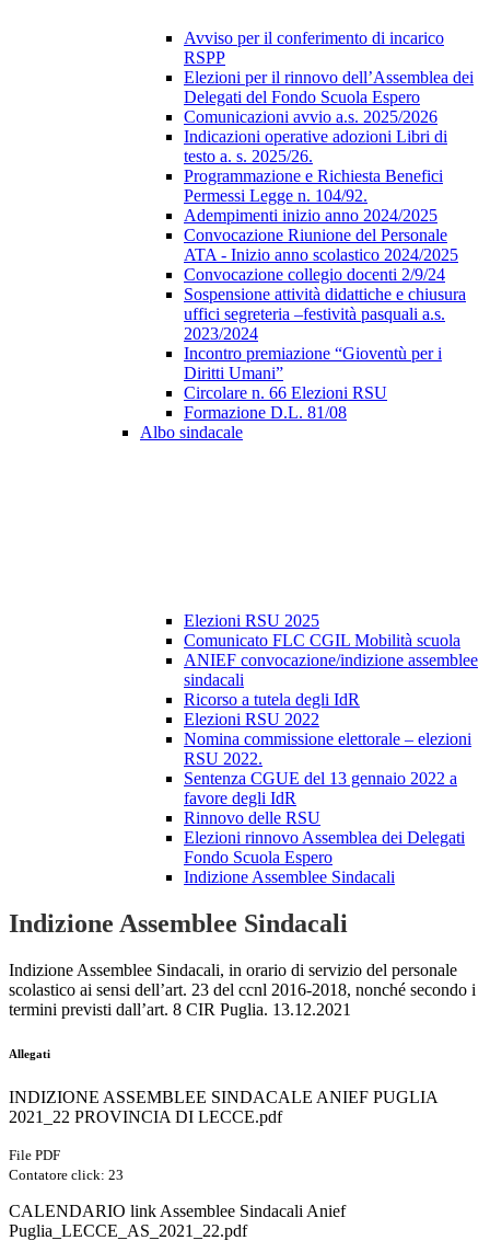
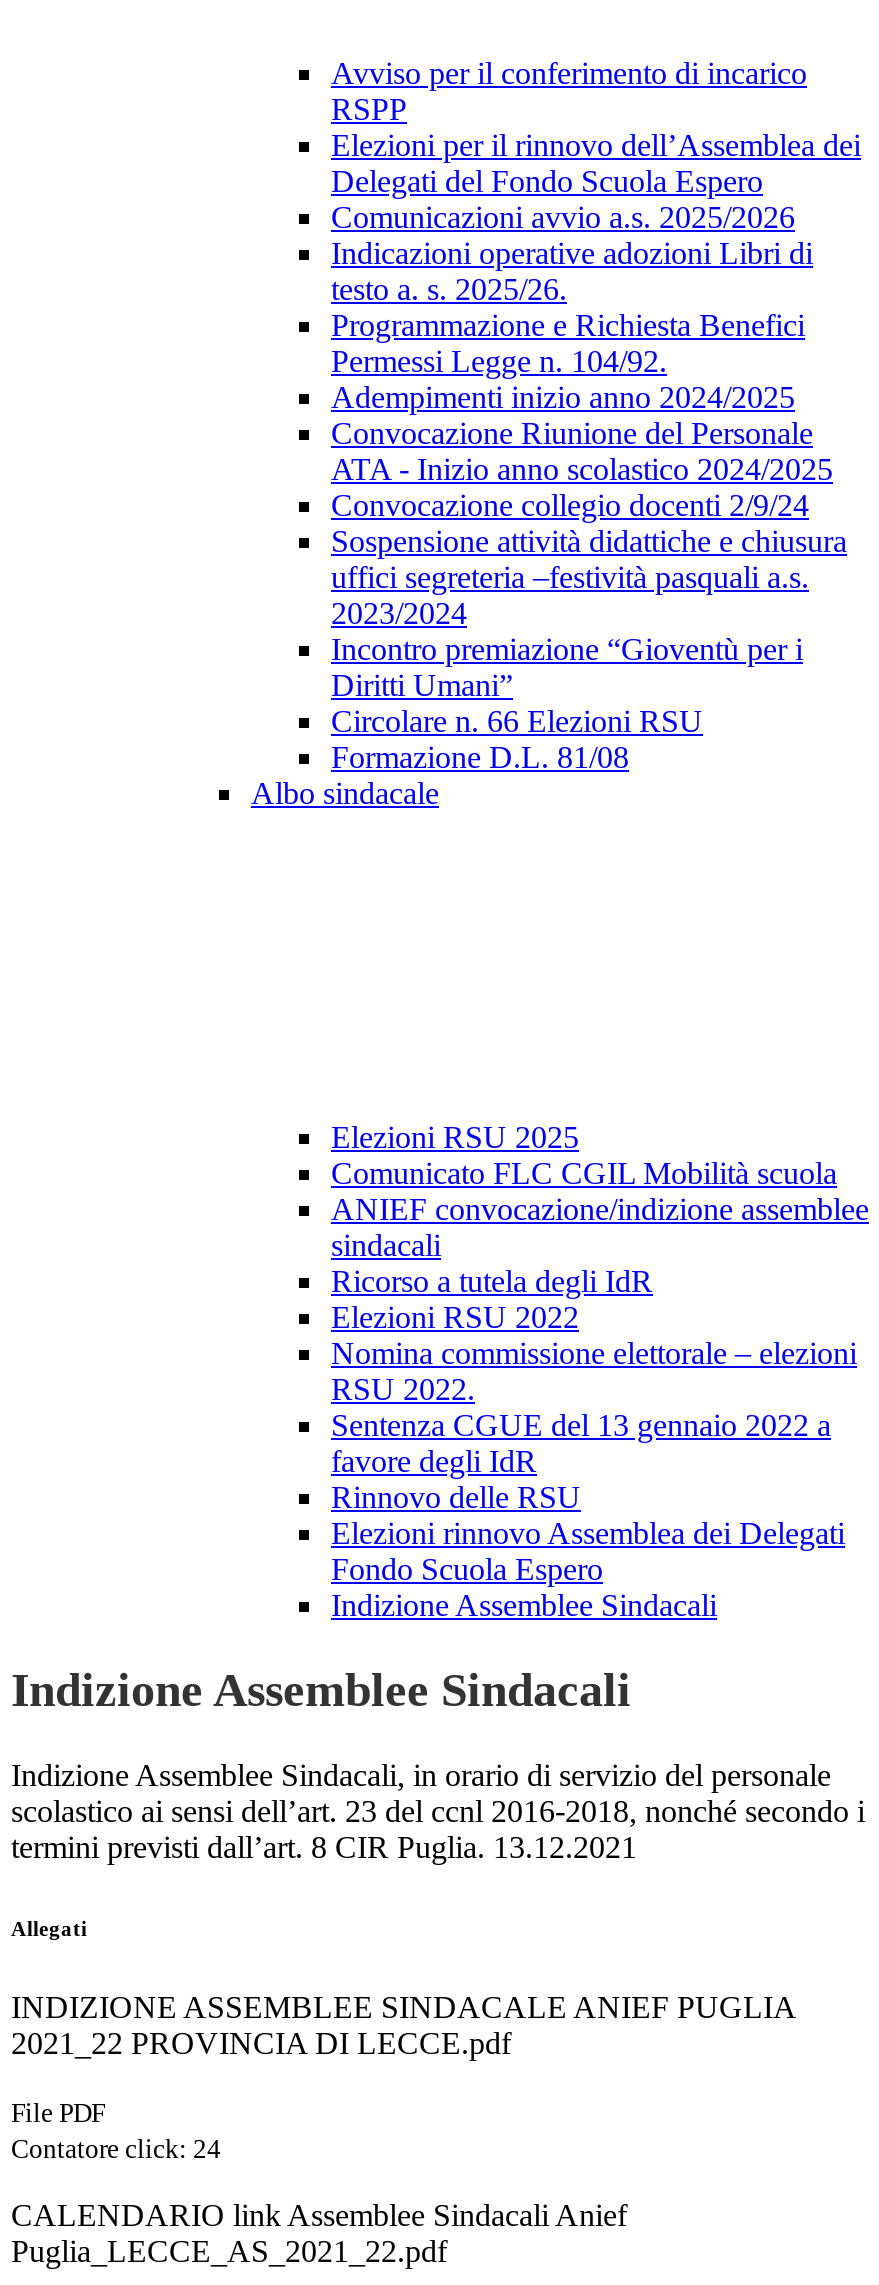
[9,1167,124,1183] Contatore click: 23 -> [11,2134,221,2164] Contatore click: 24

